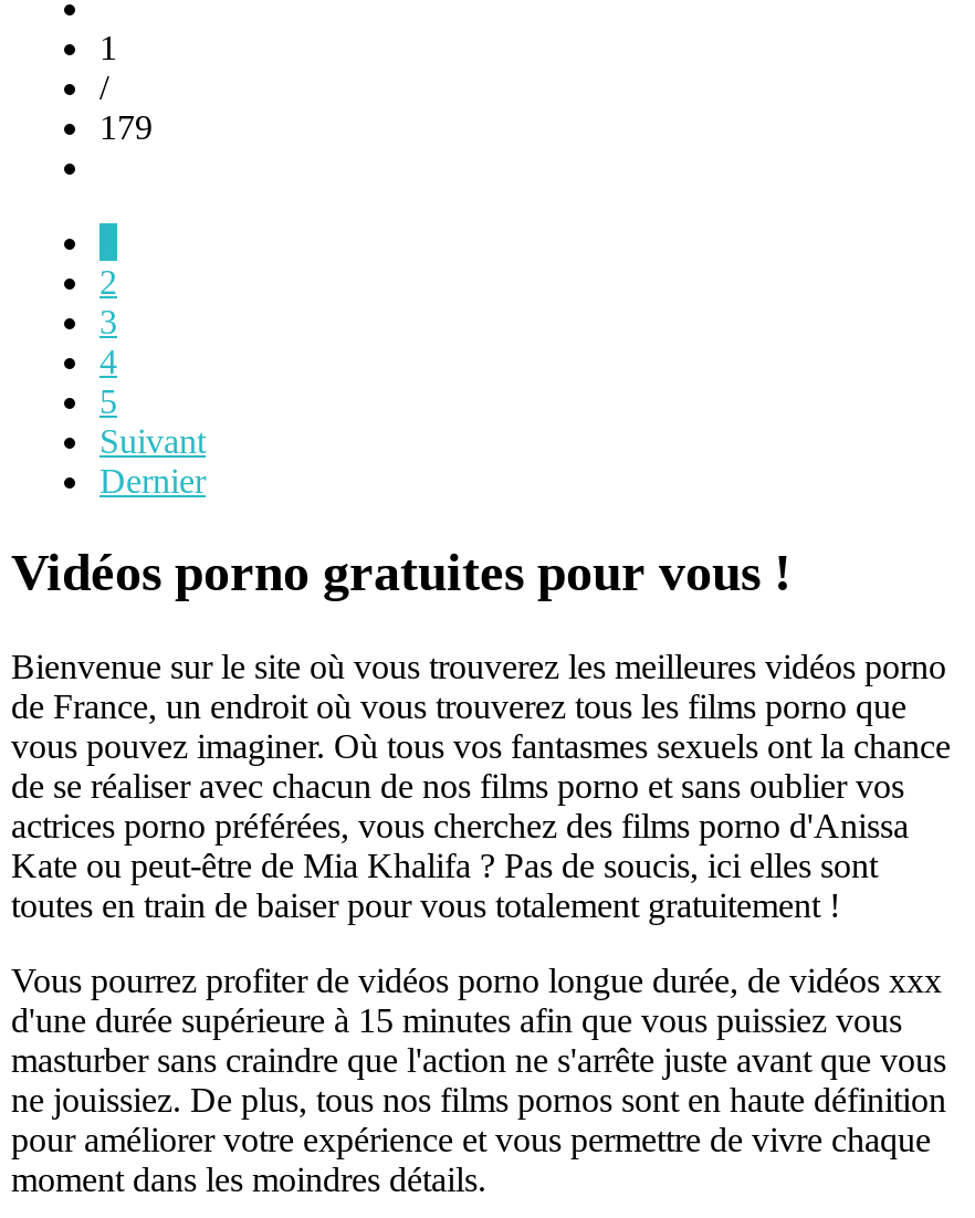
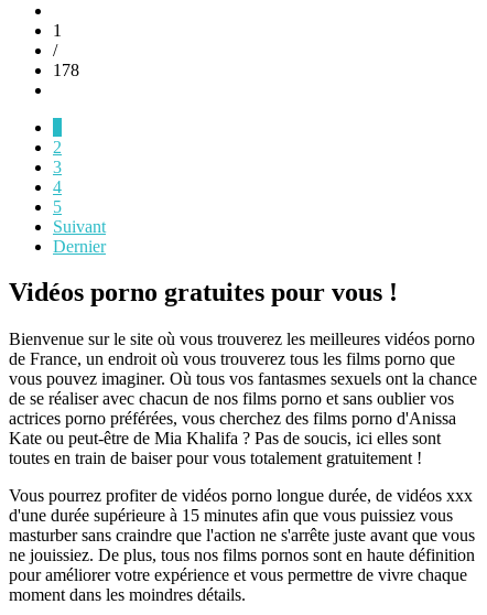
[99,107,153,145] 179 -> [53,60,79,79] 178

